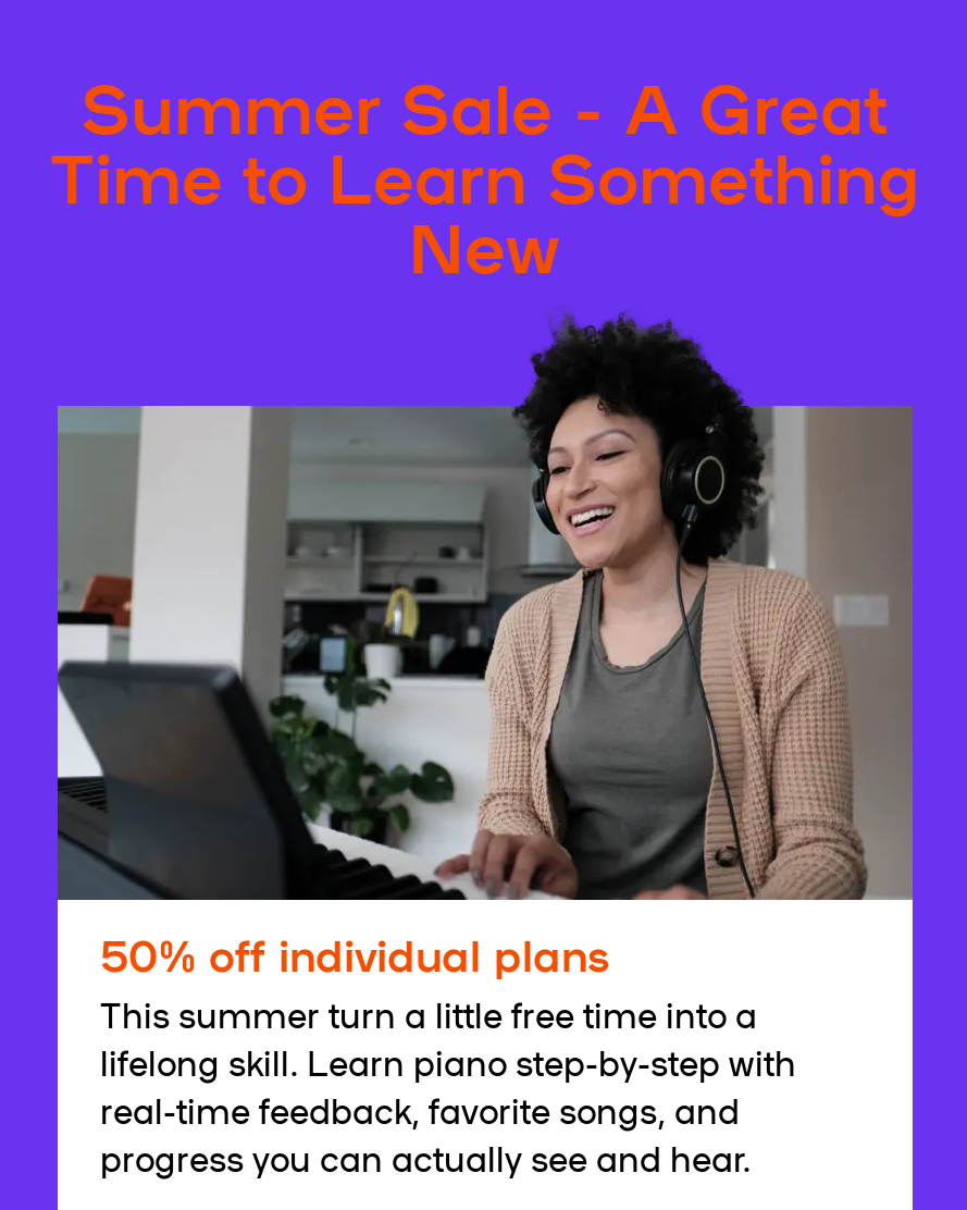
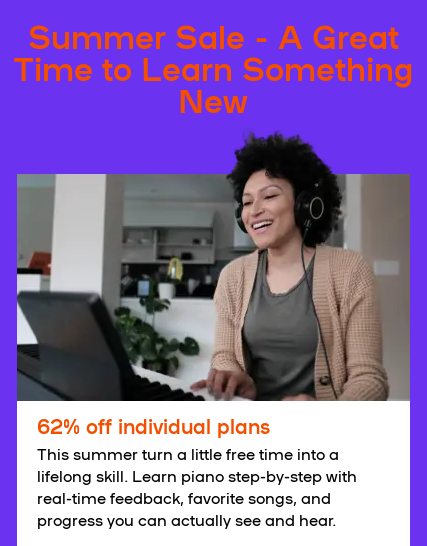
[100,921,609,981] 50% off individual plans -> [36,410,269,438] 62% off individual plans

